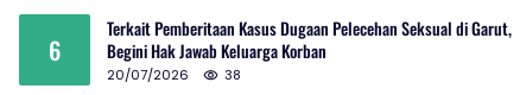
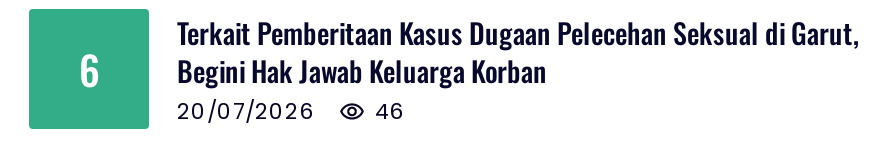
[107,66,241,85] 20/07/2026 38 -> [177,95,405,127] 20/07/2026 46

